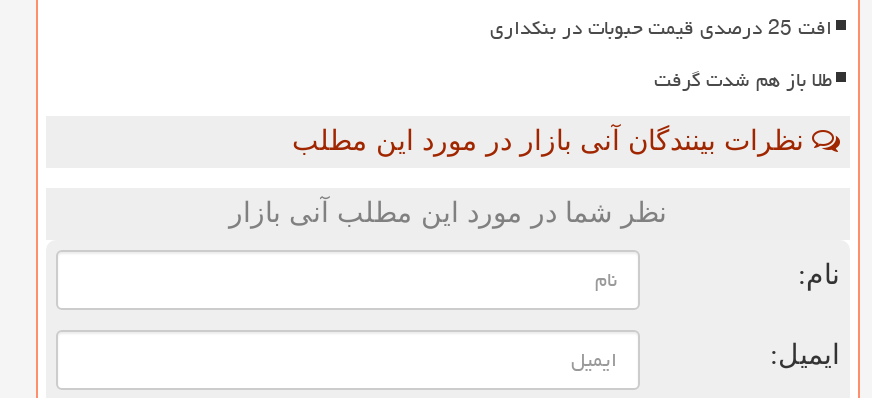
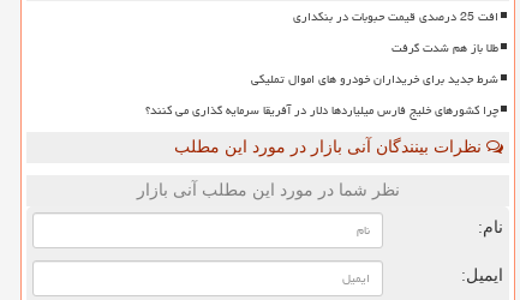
none -> [145,67,498,122] شرط جدید برای خریداران خودرو های اموال تملیکی | چرا کشورهای خلیج فارس میلیاردها دلار در آفریقا سرمایه گذاری می کنند؟

